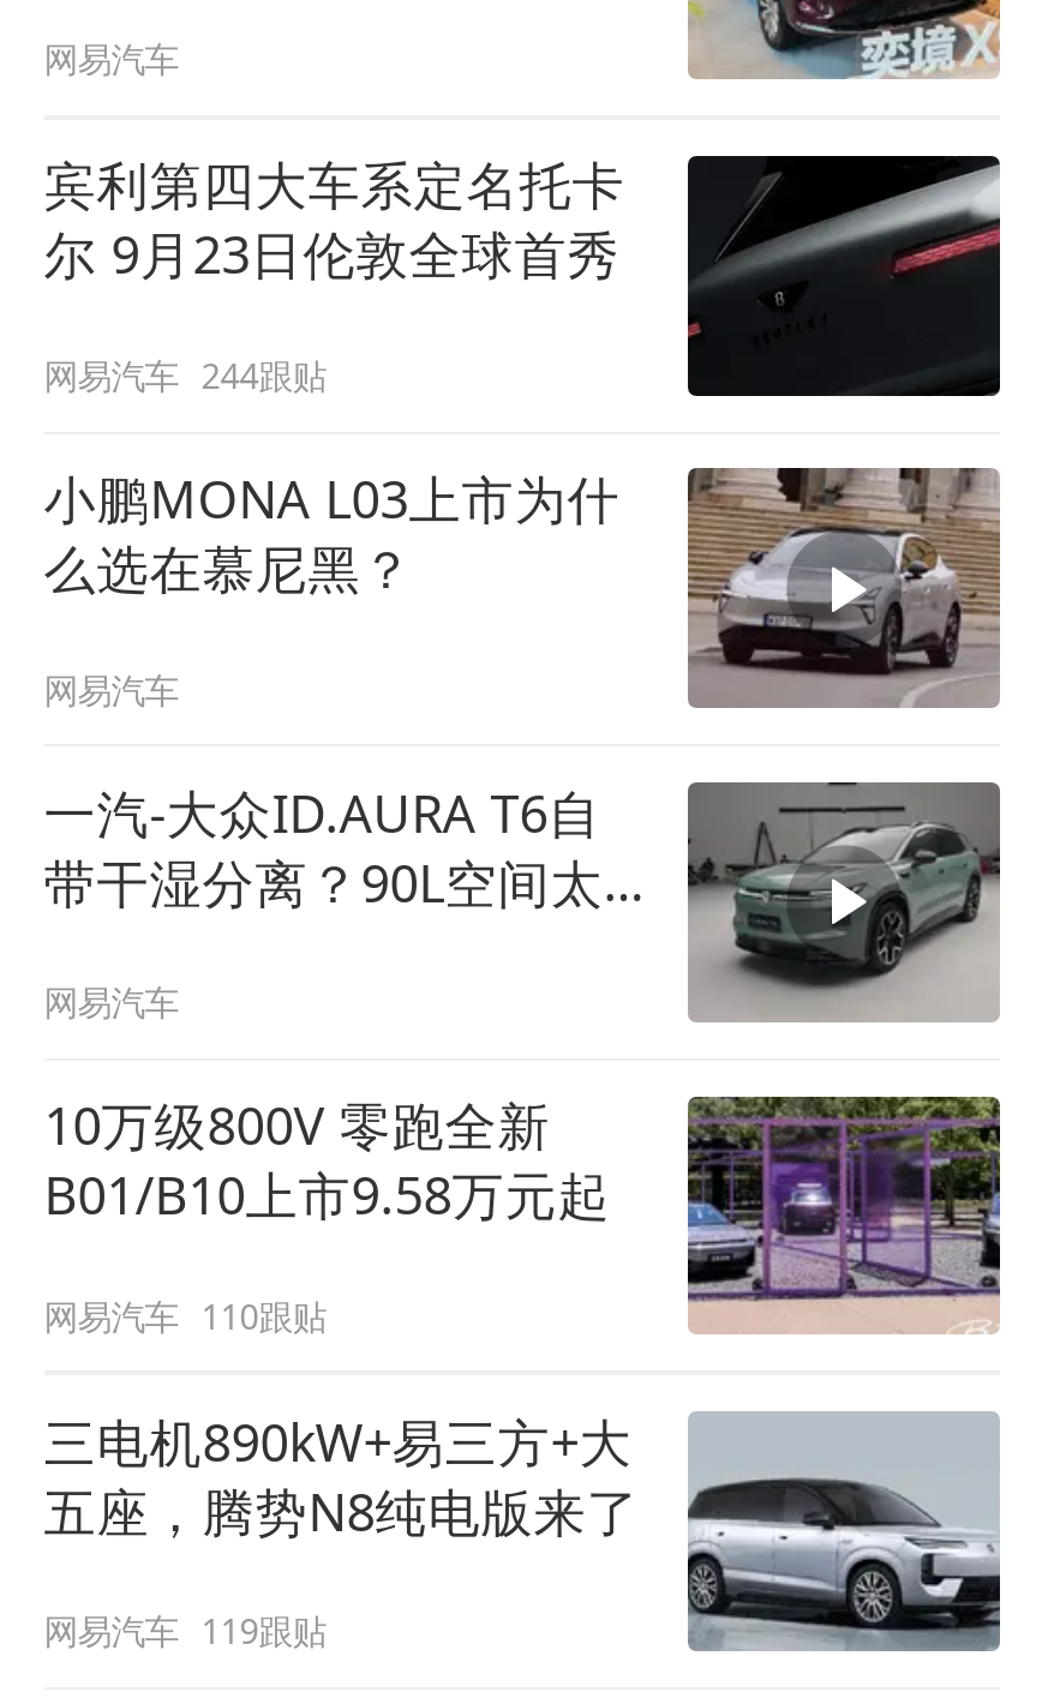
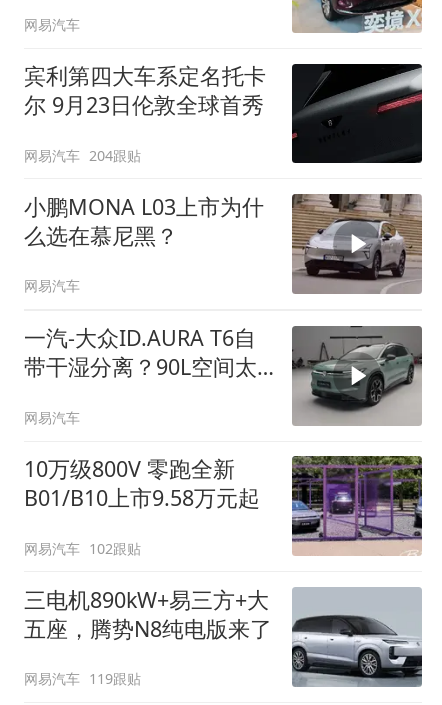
[44,352,326,398] 网易汽车 244跟贴 -> [24,146,141,165] 网易汽车 204跟贴
[44,1293,326,1338] 网易汽车 110跟贴 -> [24,539,141,558] 网易汽车 102跟贴

